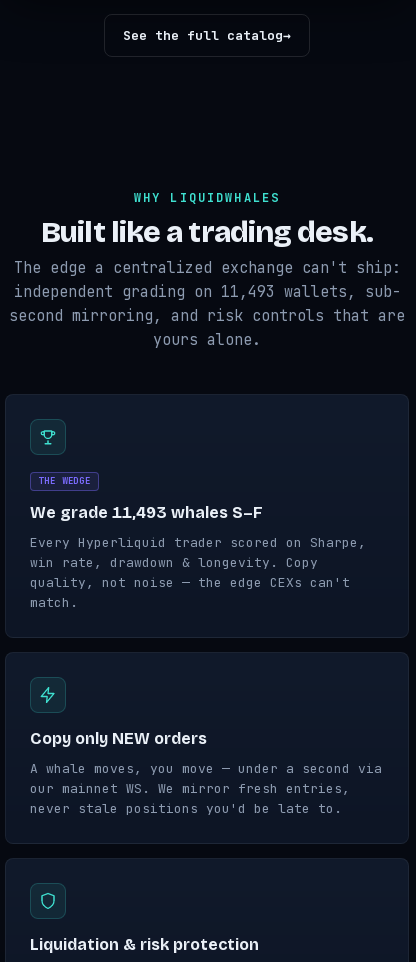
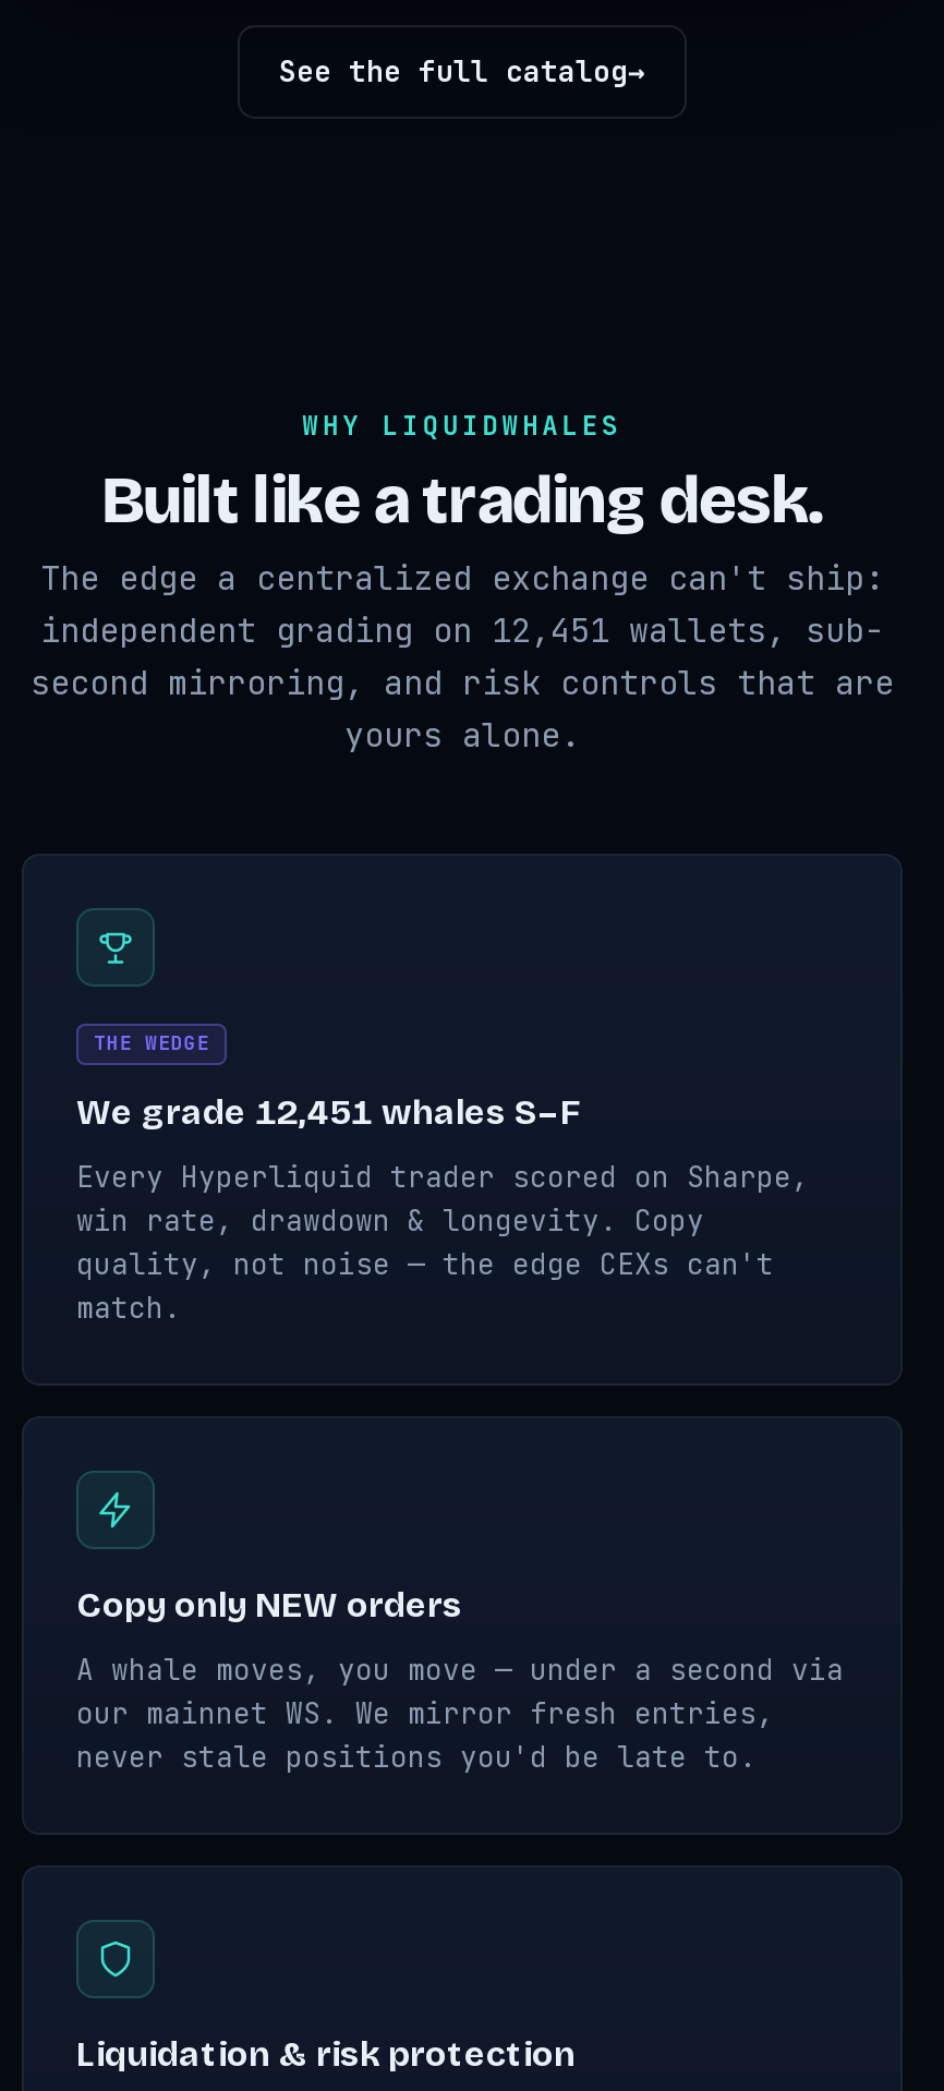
[13,282,400,302] independent grading on 11,493 wallets, sub- -> [40,609,884,653] independent grading on 12,451 wallets, sub-
[30,503,263,522] We grade 11,493 whales S–F -> [76,1091,582,1133] We grade 12,451 whales S–F

